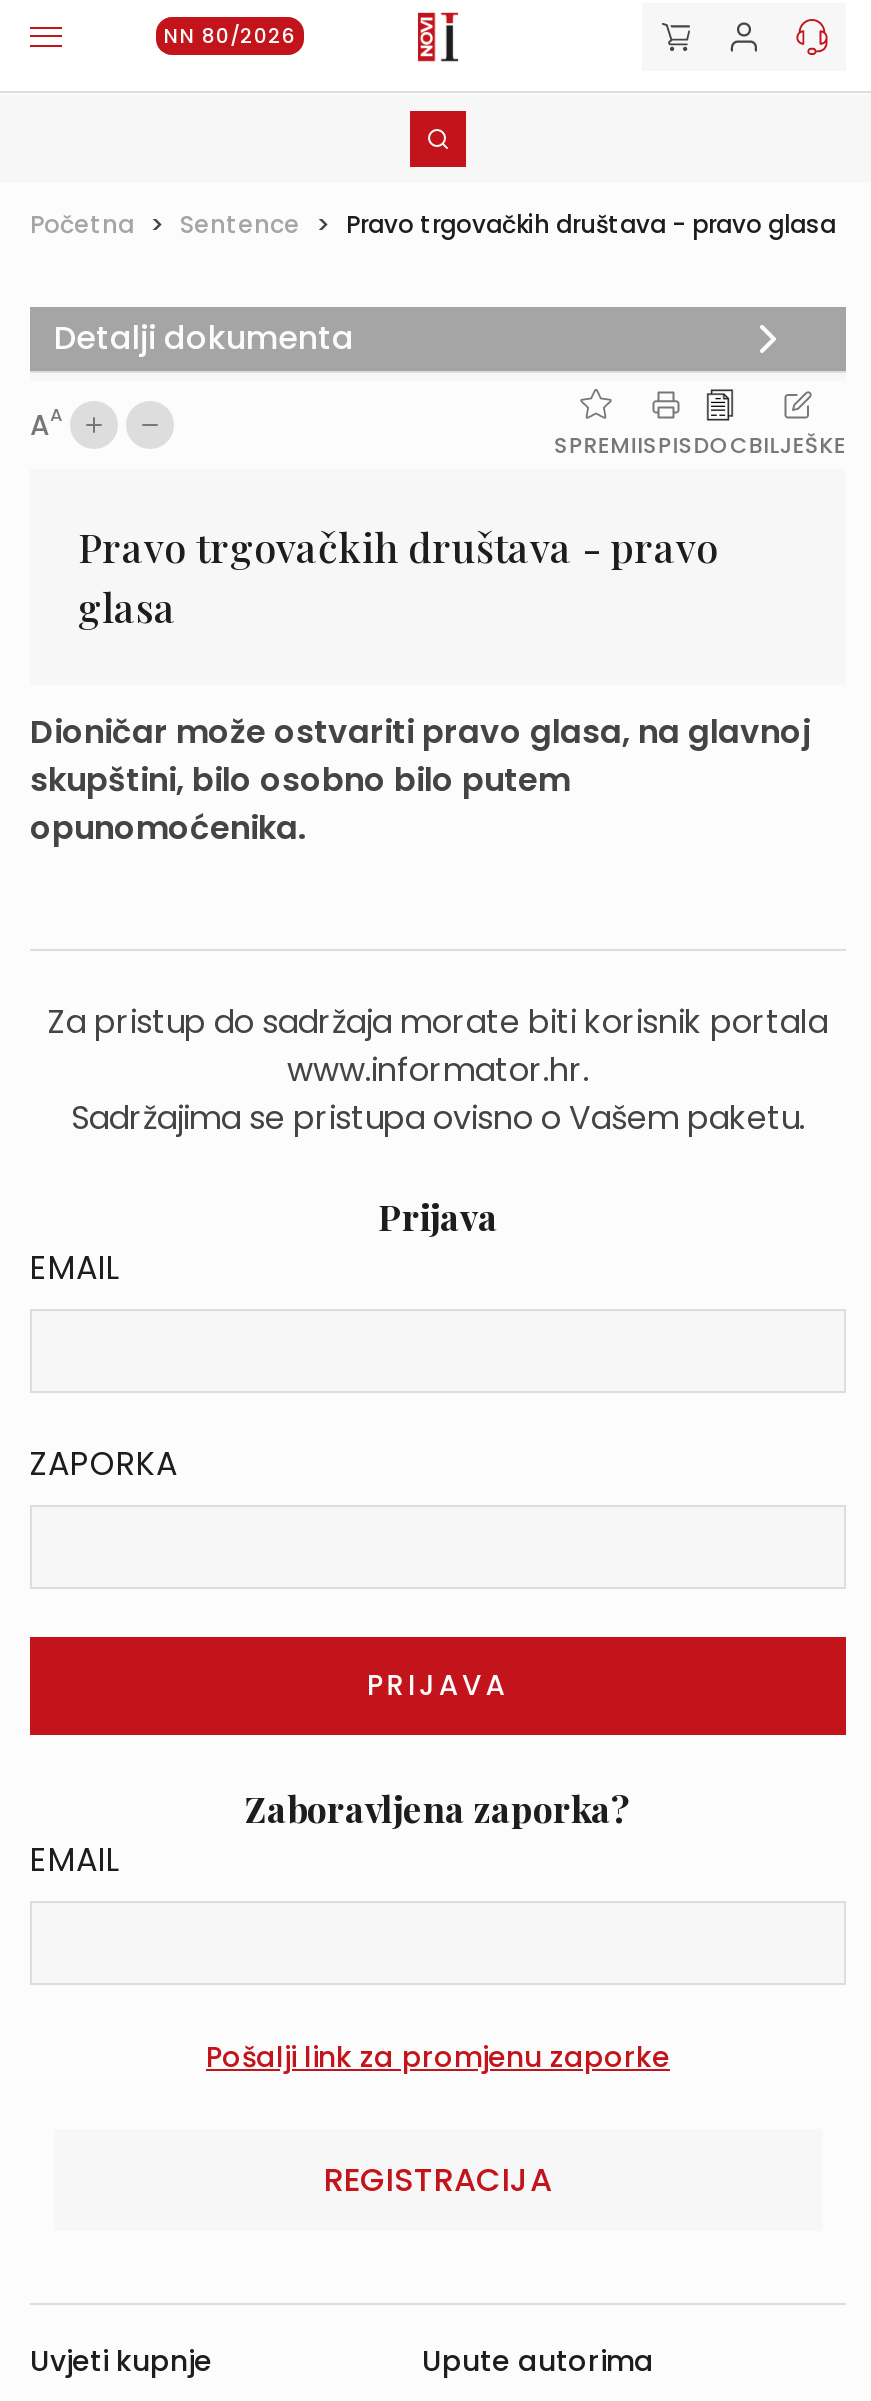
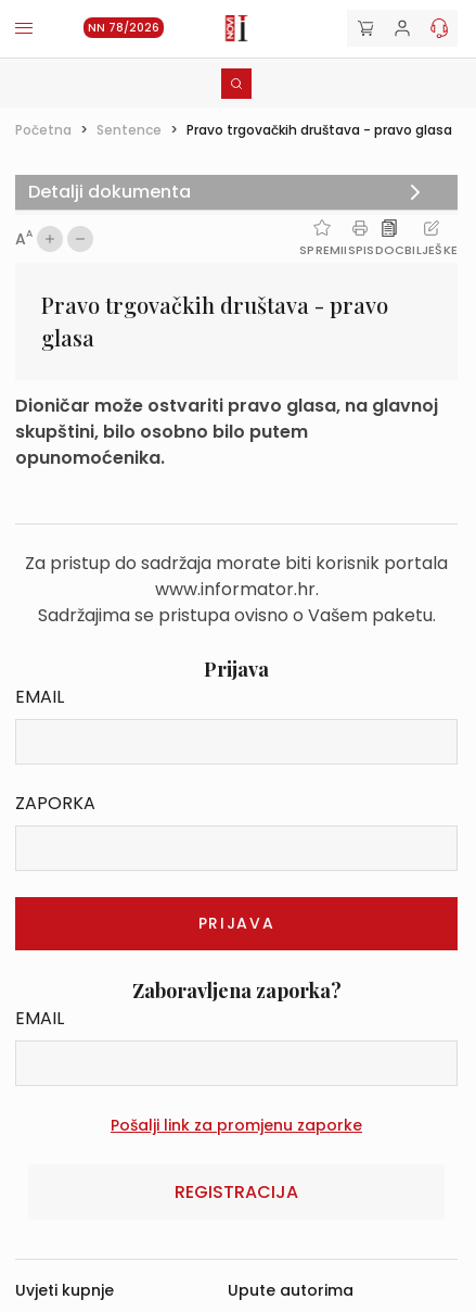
[164,21,296,51] NN 80/2026 -> [88,20,159,36] NN 78/2026

